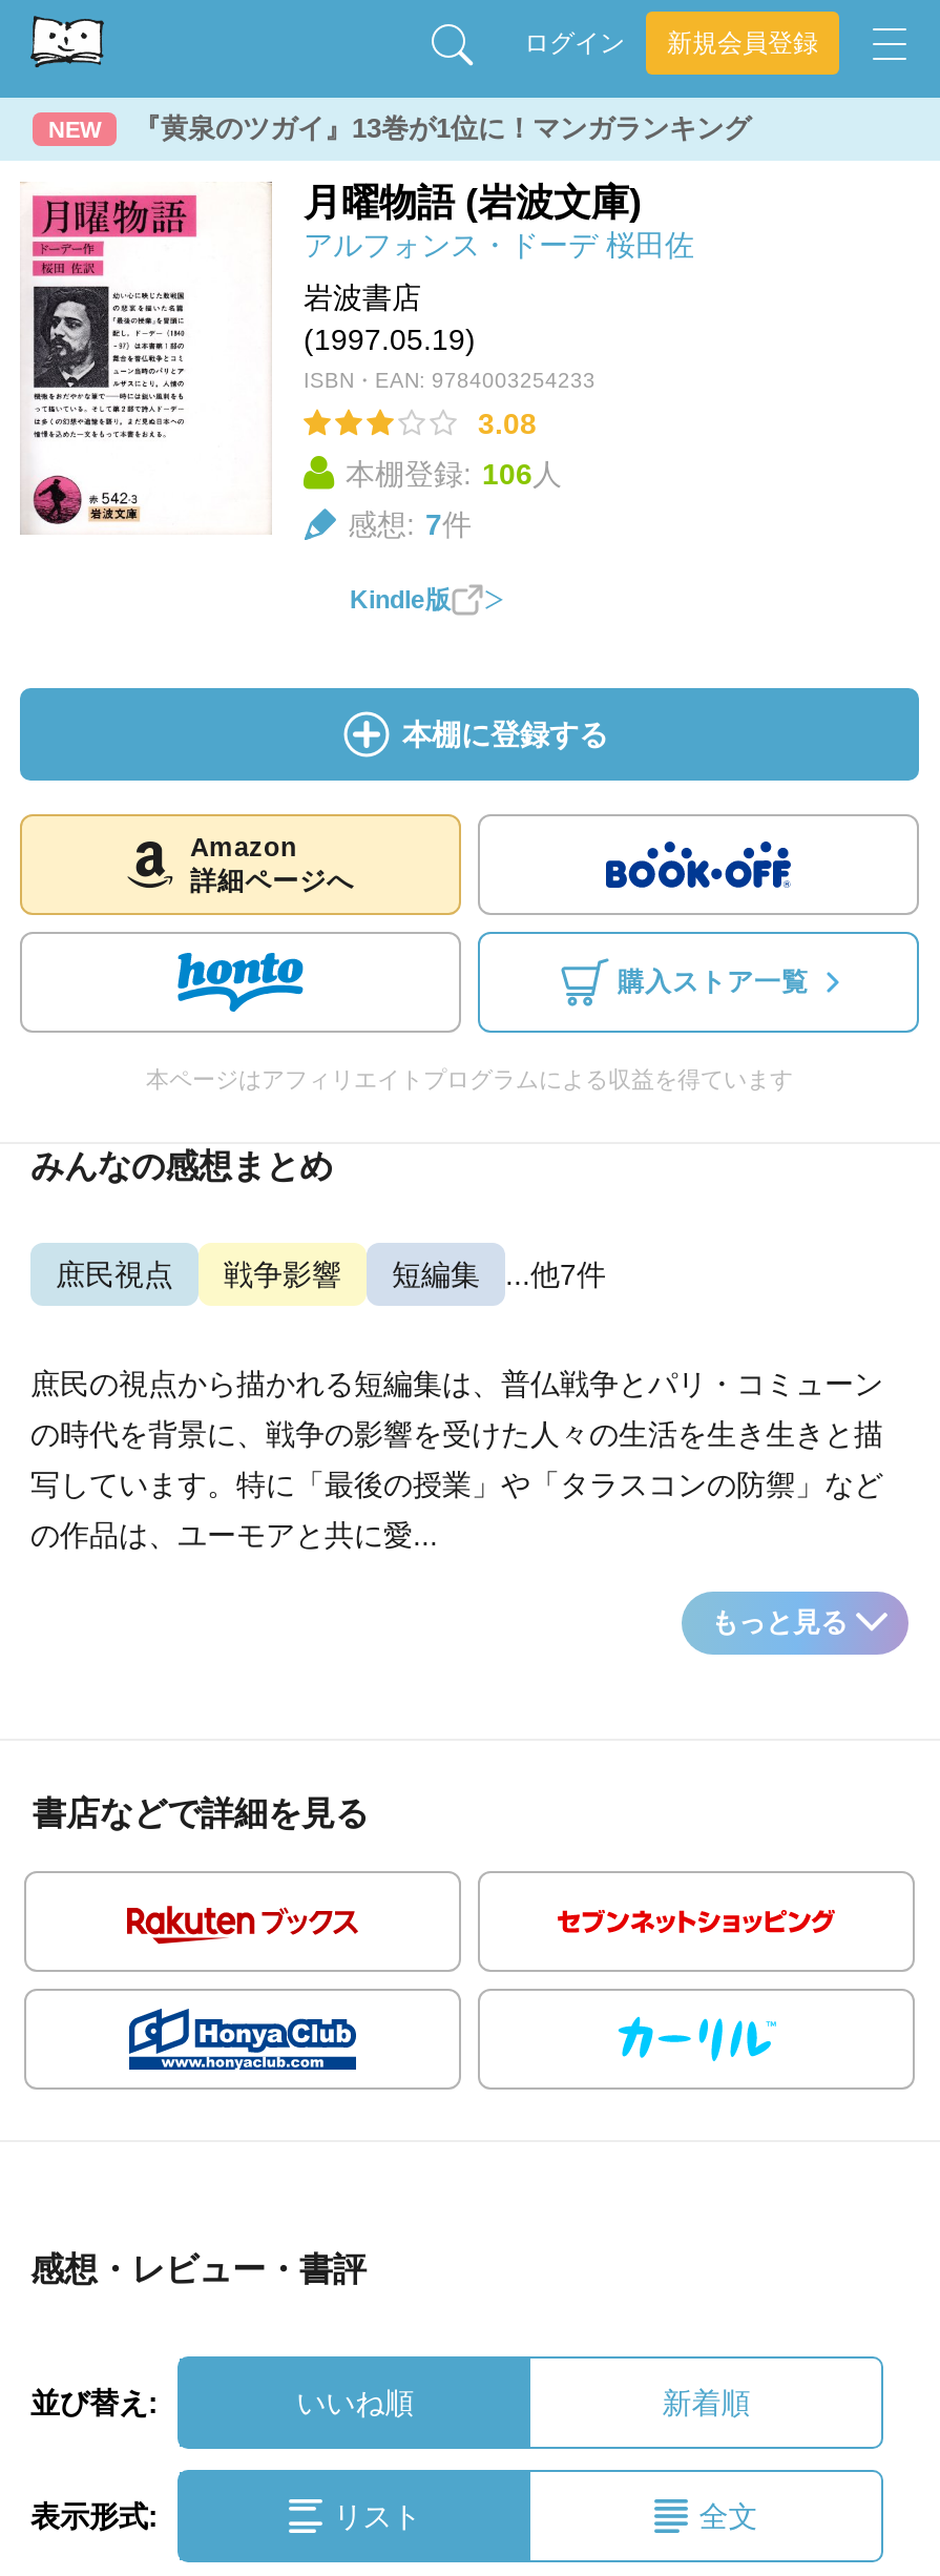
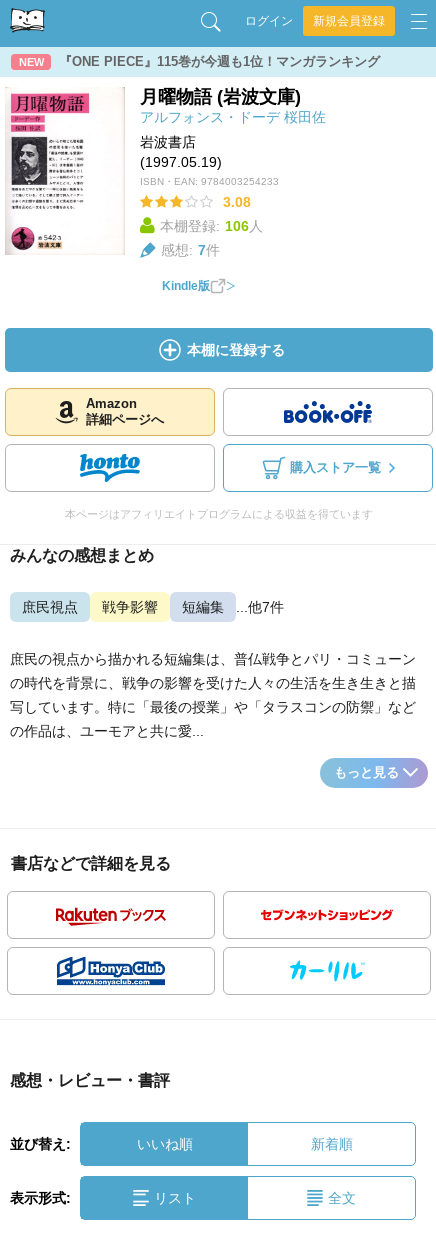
[133,112,751,144] 『黄泉のツガイ』13巻が1位に！マンガランキング -> [59,54,380,69] 『ONE PIECE』115巻が今週も1位！マンガランキング

